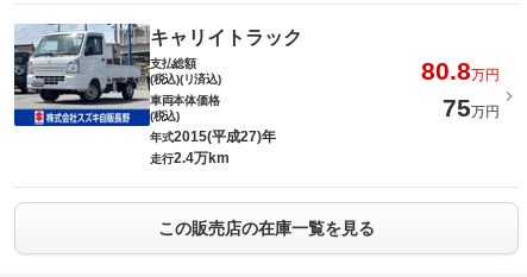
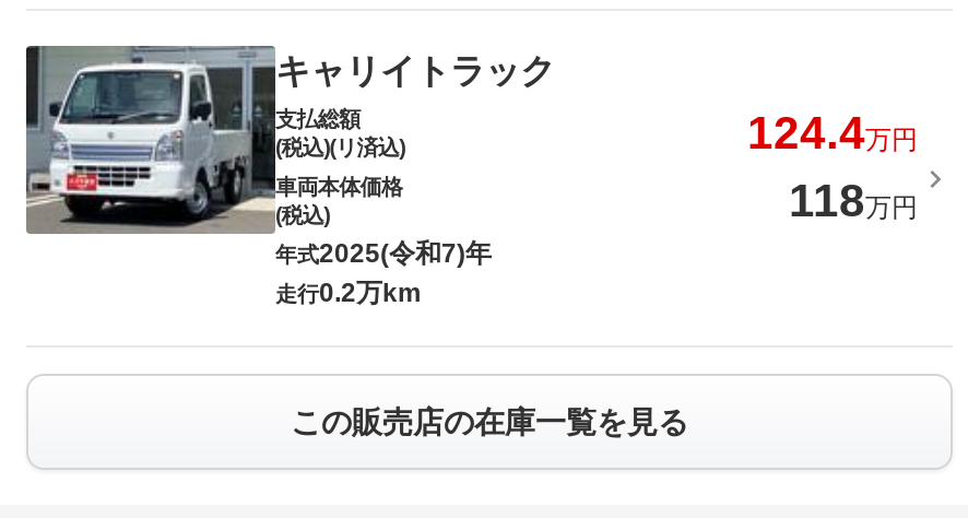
[13,24,276,145] [image] | 年式2015(平成27)年 -> [24,44,492,269] [image] | 年式2025(令和7)年
[421,57,500,84] 80.8万円 -> [747,107,918,157] 124.4万円
[443,94,500,121] 75万円 -> [789,175,918,225] 118万円
[150,150,230,166] 走行2.4万km -> [275,278,422,308] 走行0.2万km

